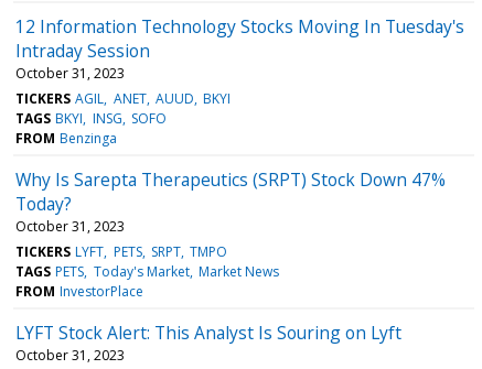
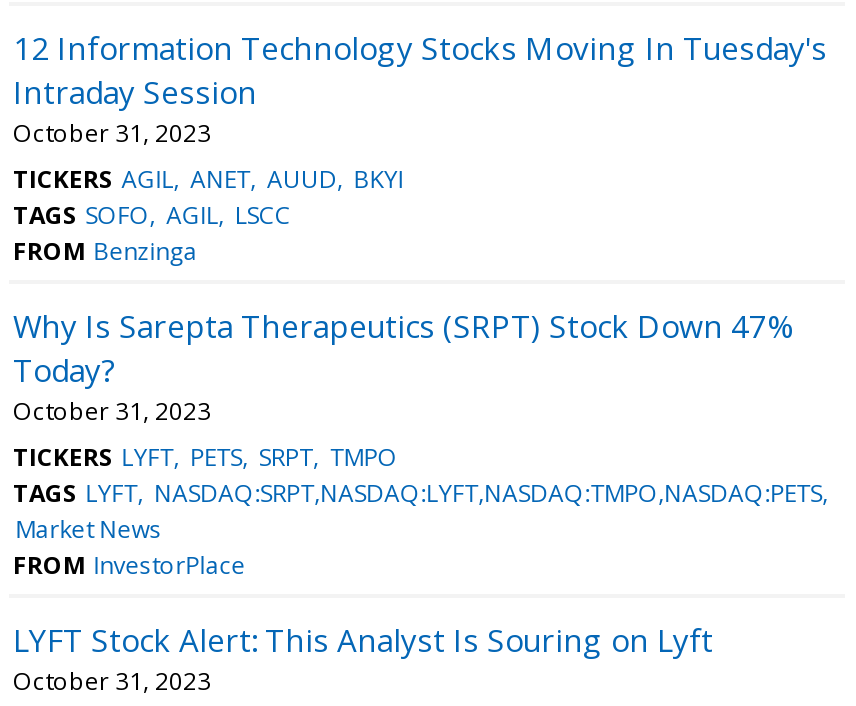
[15,109,166,128] TAGS BKYI INSG SOFO -> [13,198,291,232] TAGS SOFO AGIL LSCC
[15,262,279,281] TAGS PETS Today's Market Market News -> [13,476,822,546] TAGS LYFT NASDAQ:SRPT,NASDAQ:LYFT,NASDAQ:TMPO,NASDAQ:PETS | Market News

